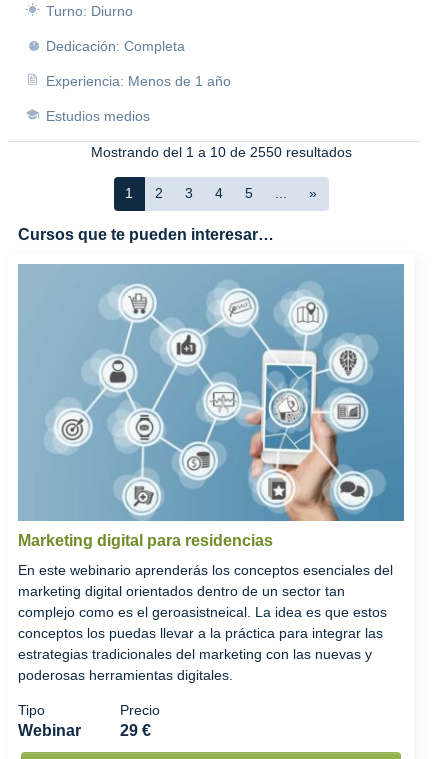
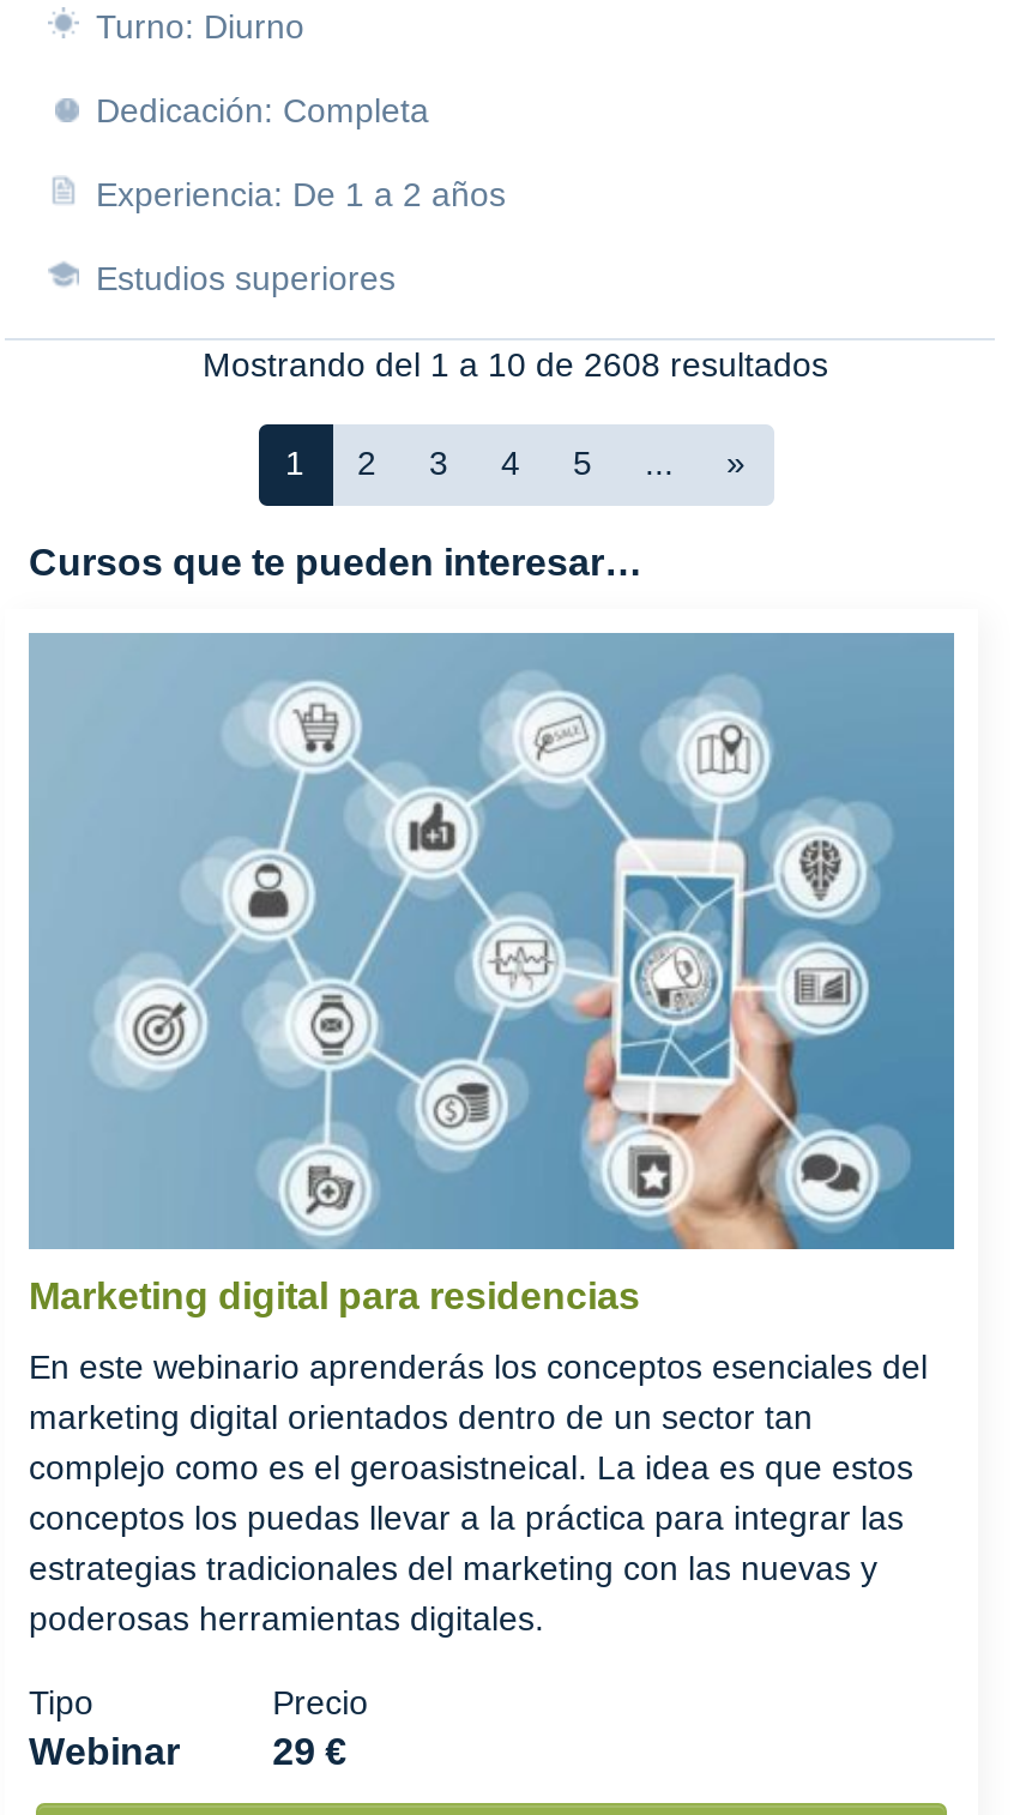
[46,73,231,89] Experiencia: Menos de 1 año -> [96,175,506,213] Experiencia: De 1 a 2 años
[46,108,150,124] Estudios medios -> [96,259,396,297] Estudios superiores
[90,144,351,160] Mostrando del 1 a 10 de 2550 resultados -> [203,345,828,384] Mostrando del 1 a 10 de 2608 resultados

